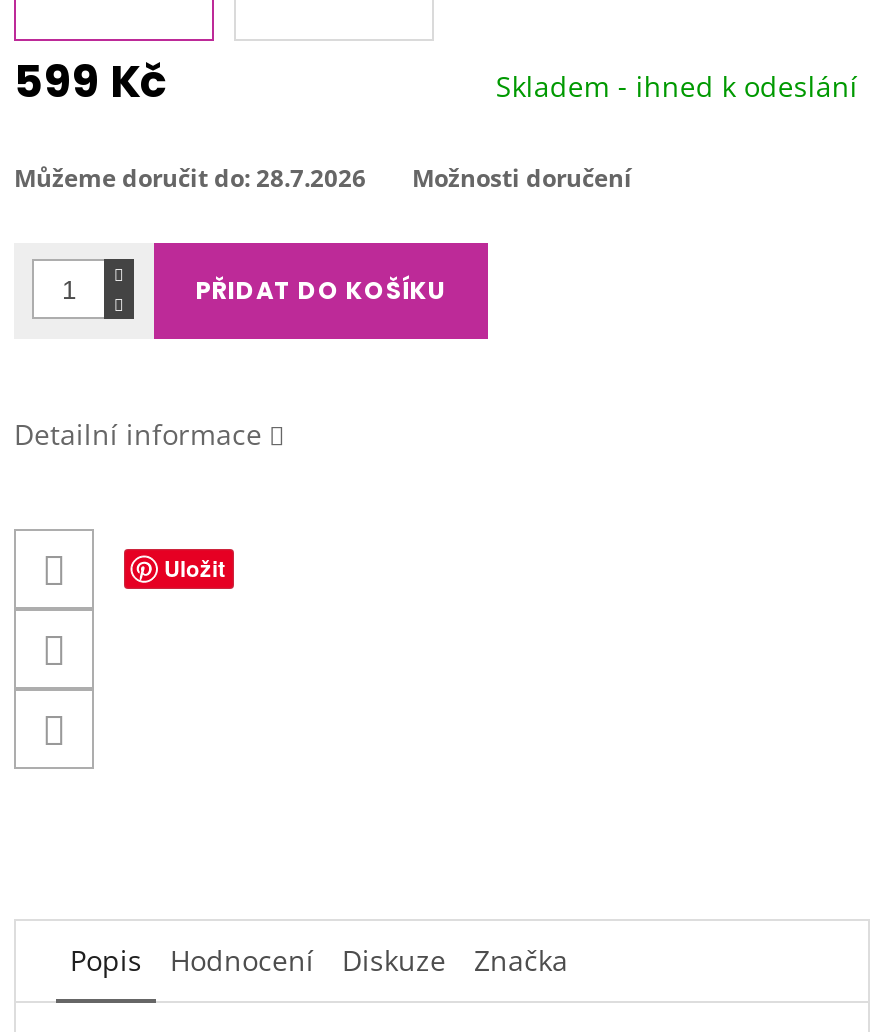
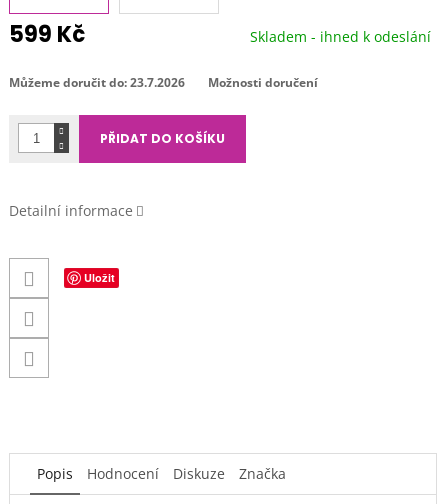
[14,161,366,195] Můžeme doručit do: 28.7.2026 -> [9,74,185,91] Můžeme doručit do: 23.7.2026

